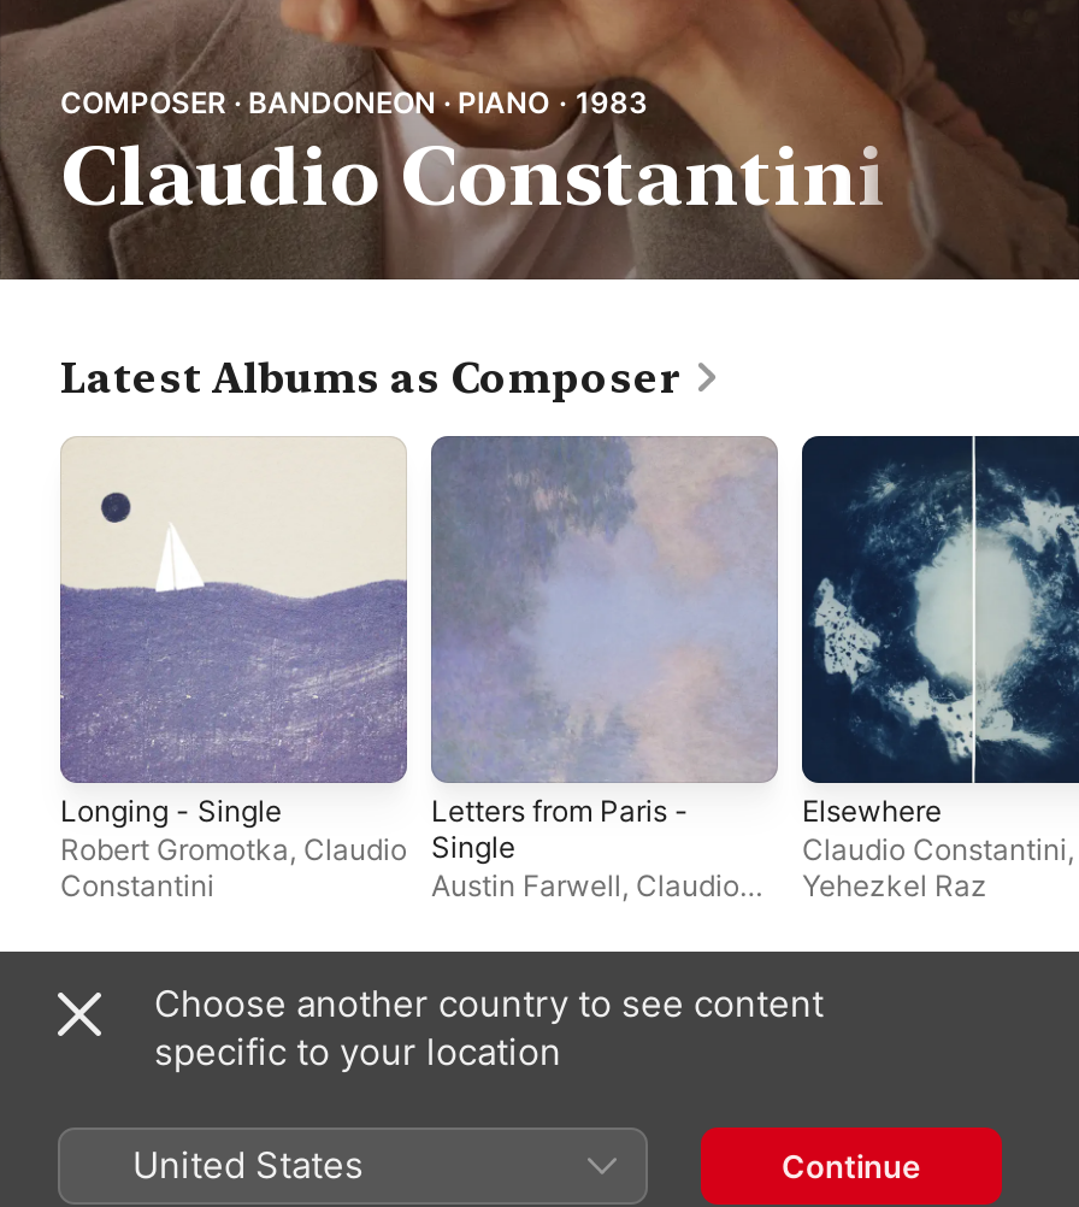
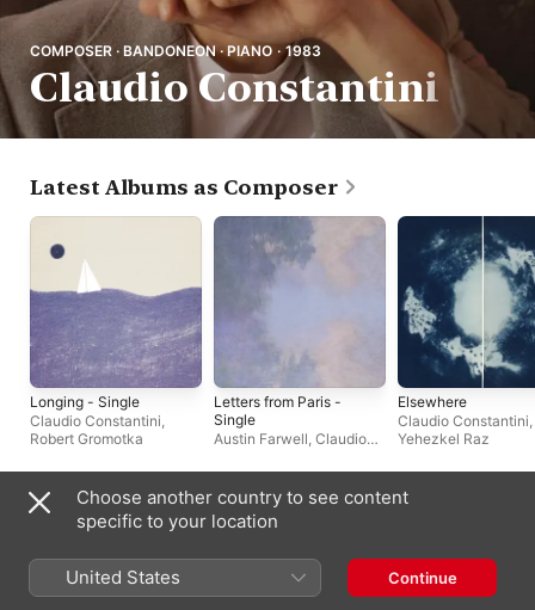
[60,831,407,903] Robert Gromotka, Claudio | Constantini -> [30,412,165,448] Claudio Constantini, | Robert Gromotka

